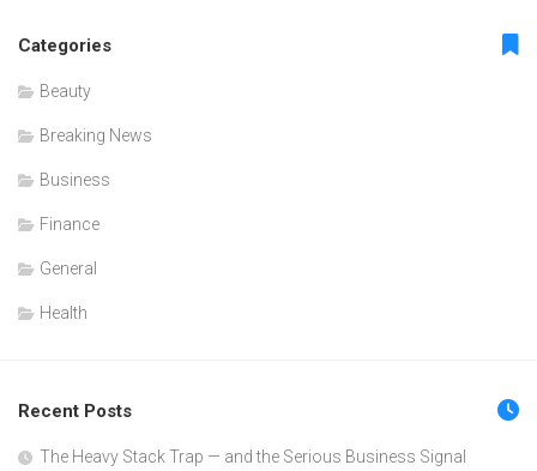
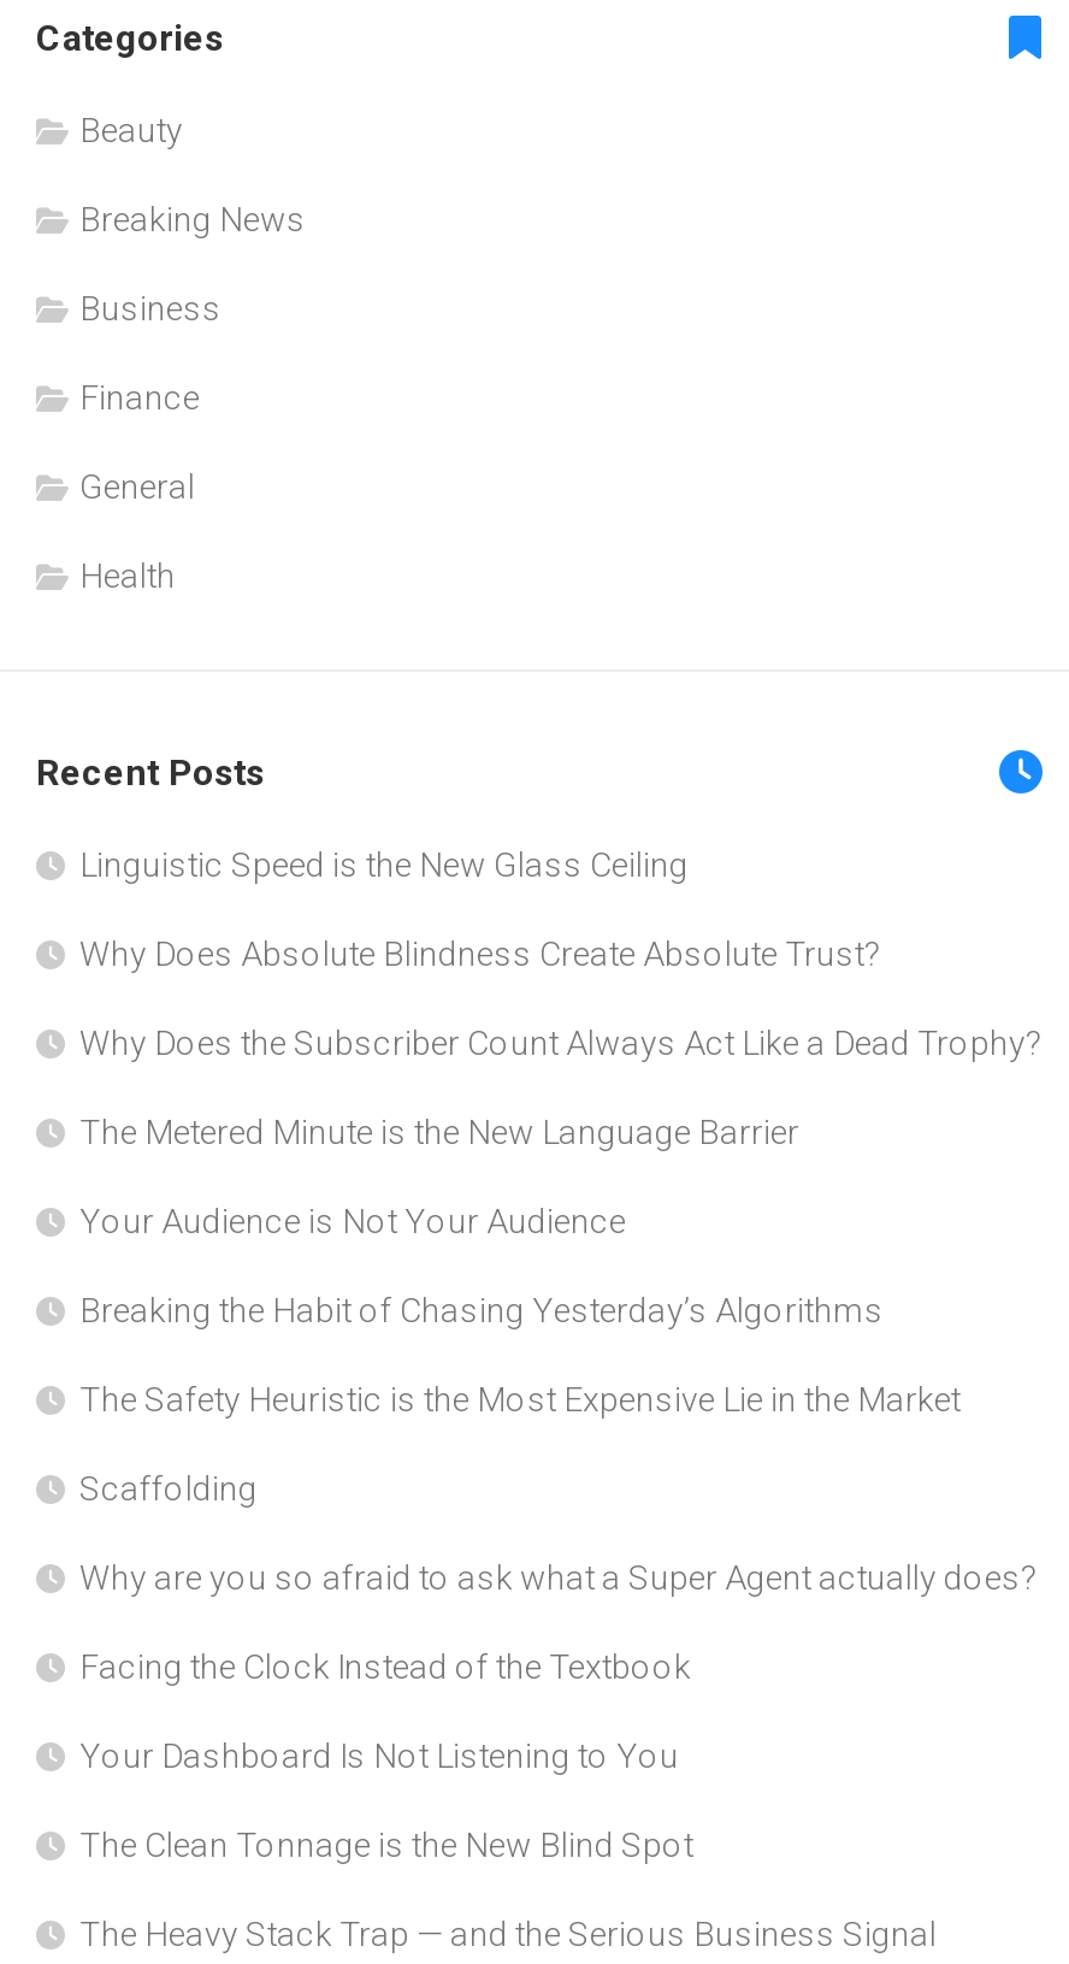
none -> [79,846,1040,1865] Linguistic Speed is the New Glass Ceiling | Why Does Absolute Blindness Create Absolute Trust? | Why Does the Subscriber Count Always Act Like a Dead Trophy? | The Metered Minute is the New Language Barrier | Your Audience is Not Your Audience | Breaking the Habit of Chasing Yesterday’s Algorithms | The Safety Heuristic is the Most Expensive Lie in the Market | Scaffolding | Why are you so afraid to ask what a Super Agent actually does? | Facing the Clock Instead of the Textbook | Your Dashboard Is Not Listening to You | The Clean Tonnage is the New Blind Spot

